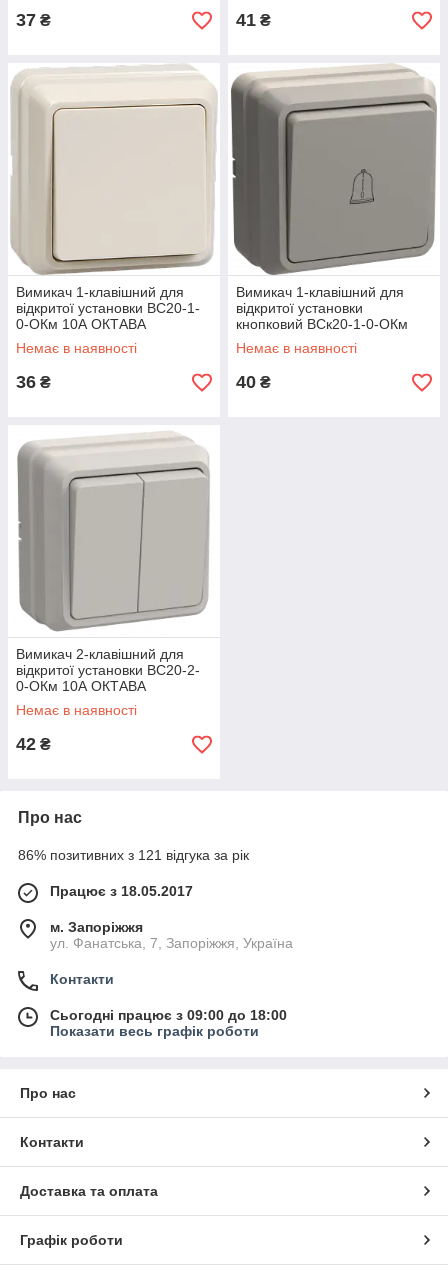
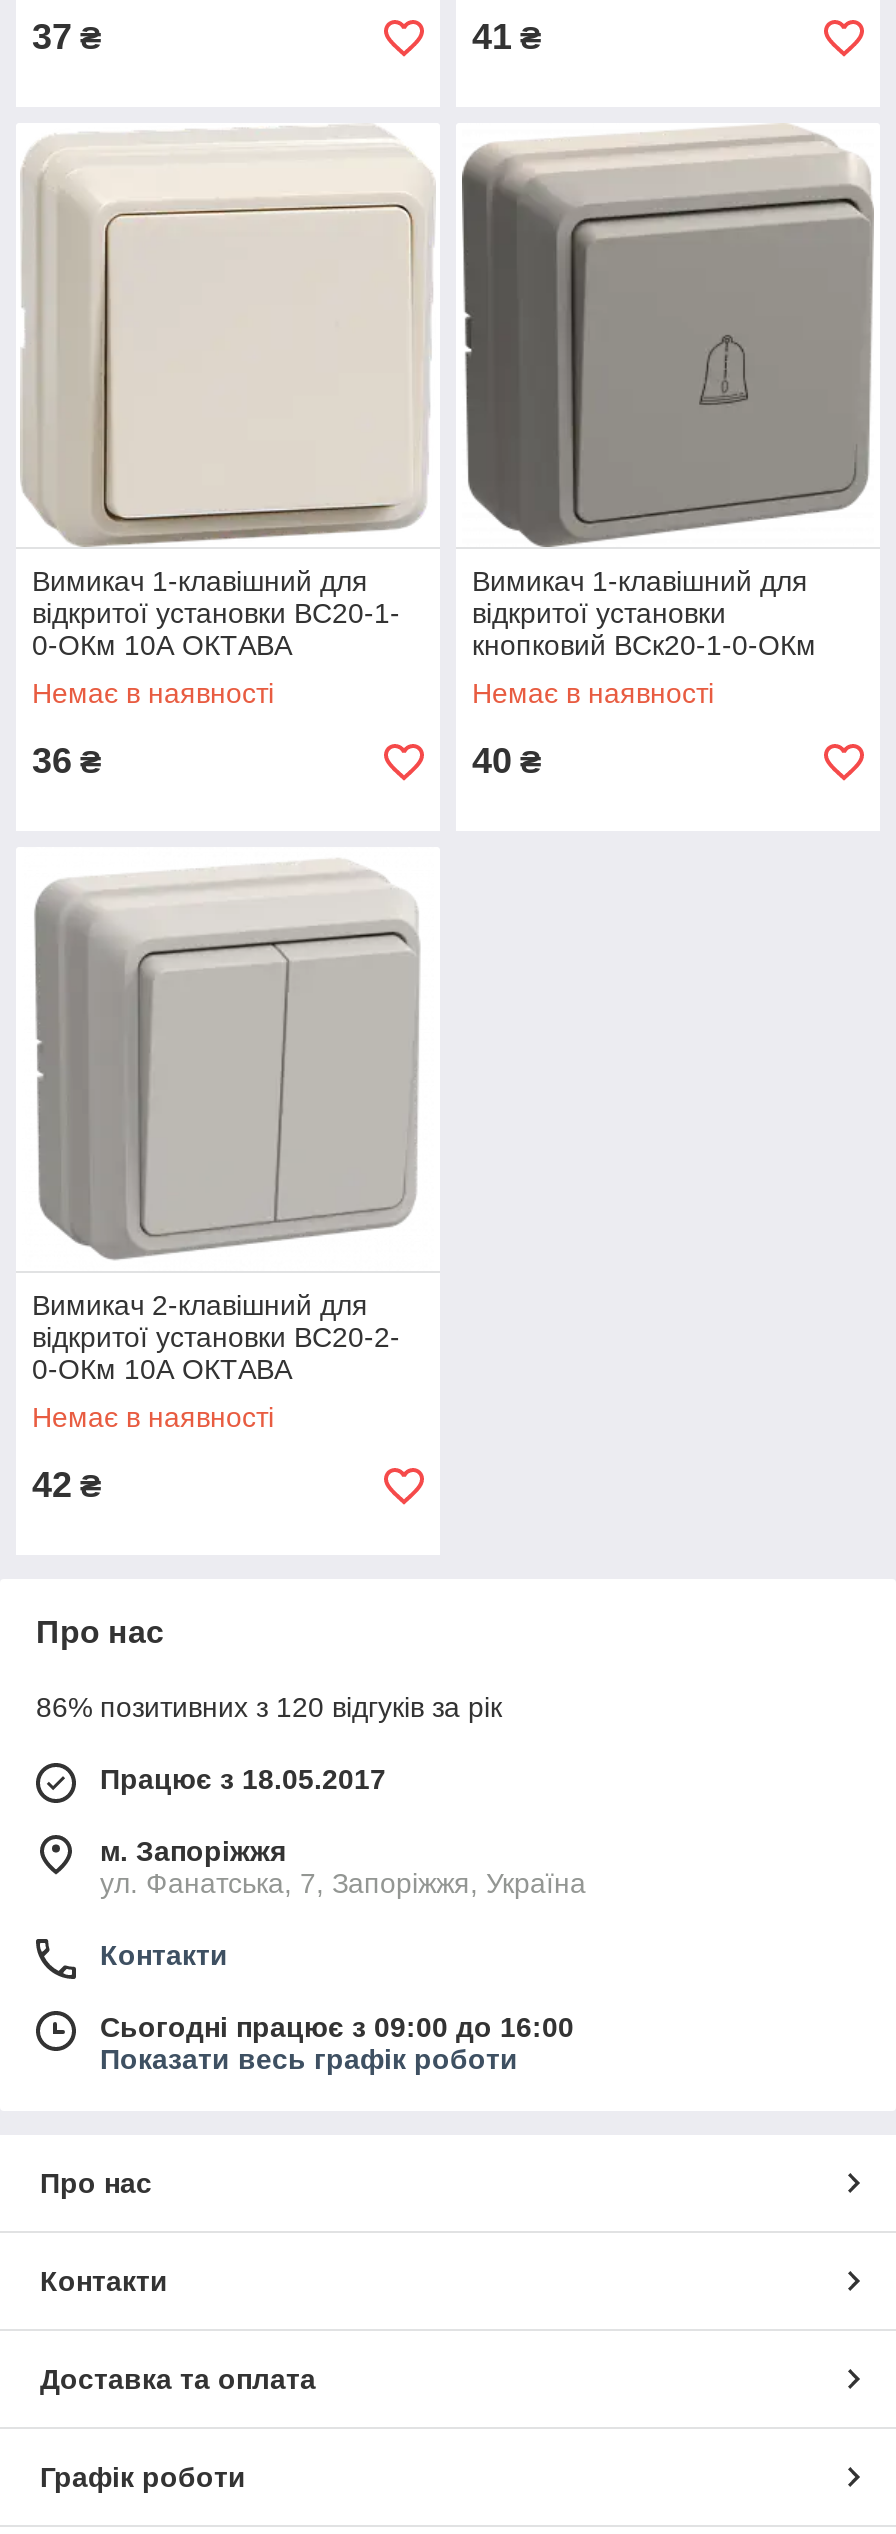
[18,847,249,863] 86% позитивних з 121 відгука за рік -> [36,1691,502,1723] 86% позитивних з 120 відгуків за рік
[50,1007,287,1023] Сьогодні працює з 09:00 до 18:00 -> [100,2011,574,2043] Сьогодні працює з 09:00 до 16:00

